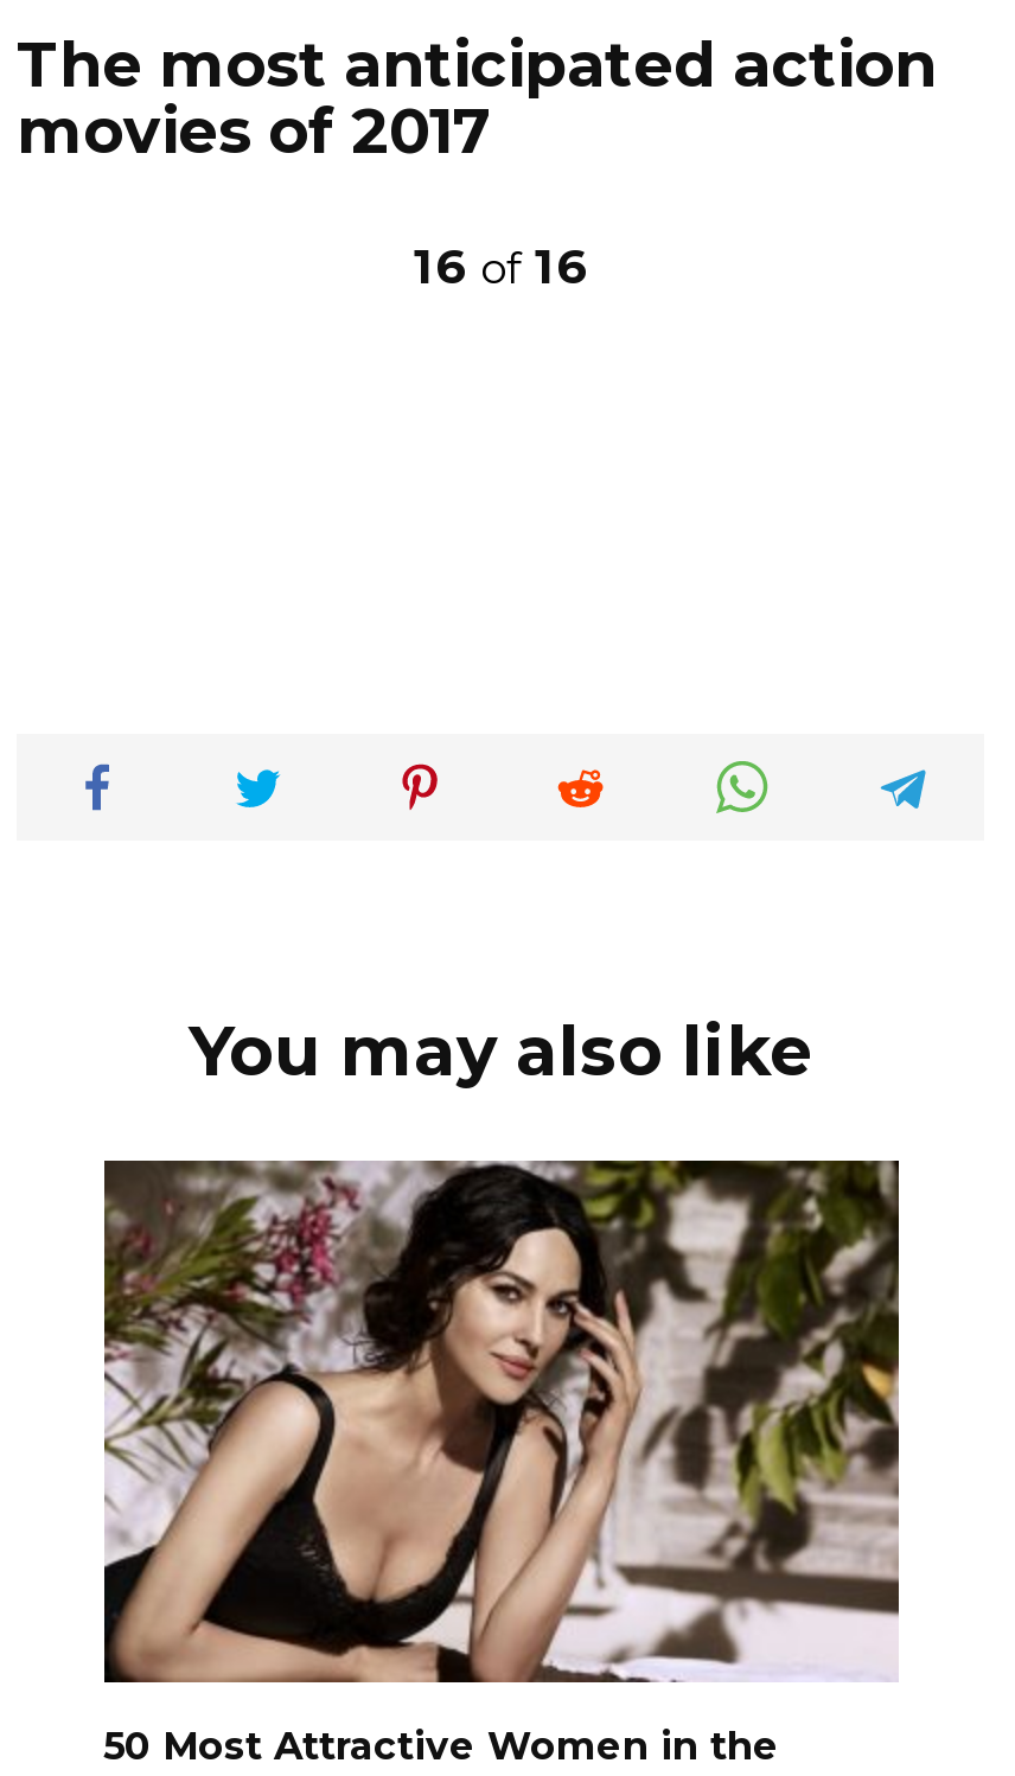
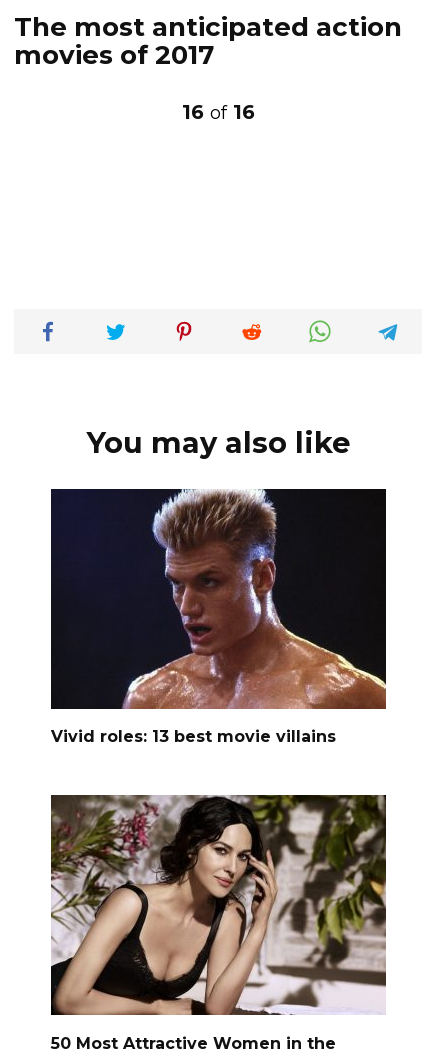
none -> [50,488,387,746] [image] | Vivid roles: 13 best movie villains

